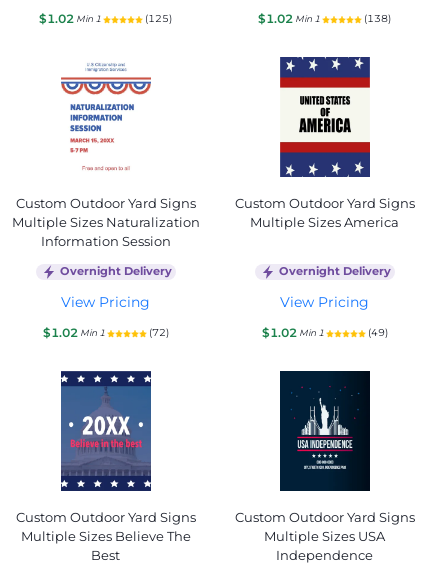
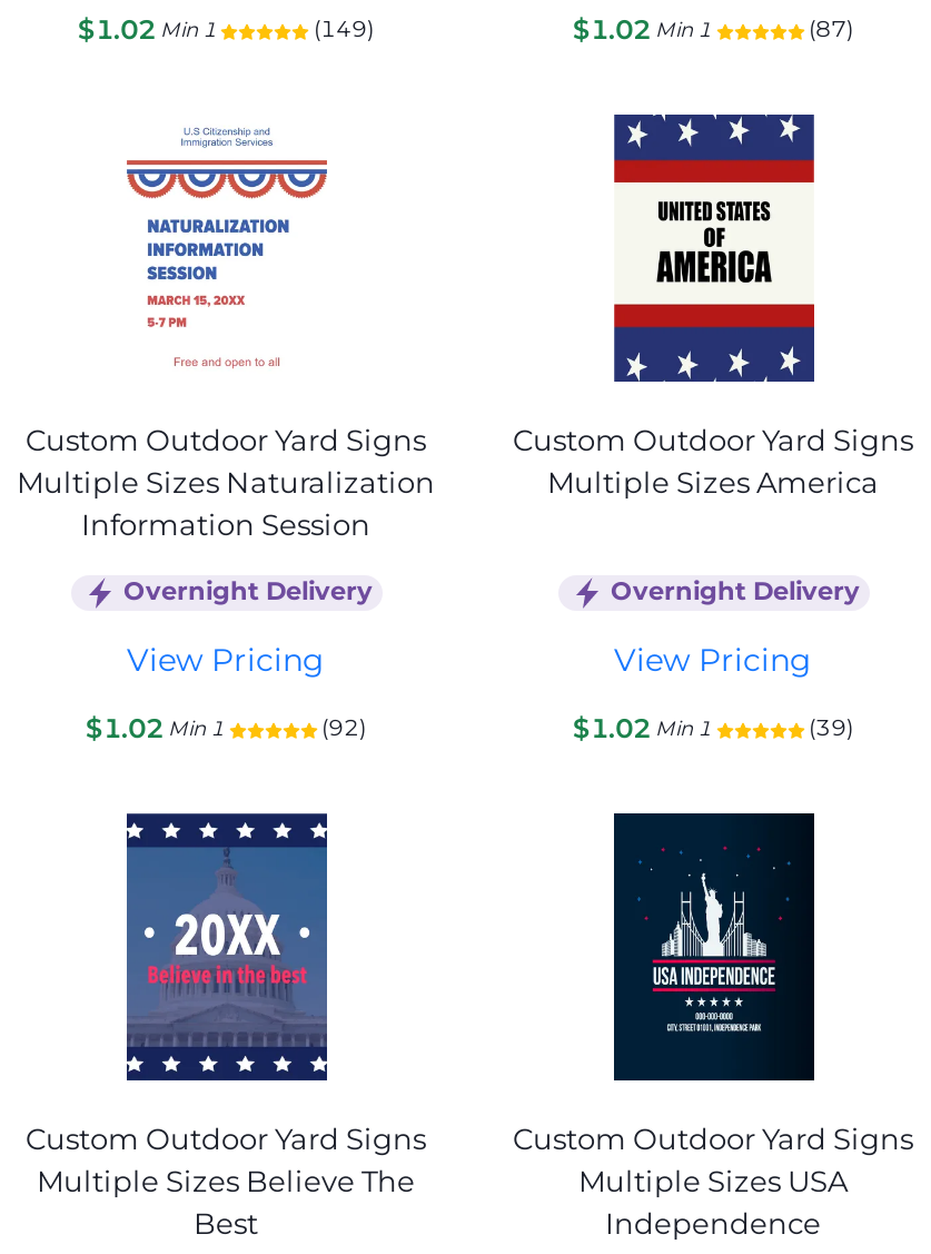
[145,12,172,25] (125) -> [314,14,374,43] (149)
[364,12,391,25] (138) -> [809,14,853,43] (87)
[148,326,168,339] (72) -> [321,713,366,742] (92)
[367,326,387,339] (49) -> [809,713,853,742] (39)

